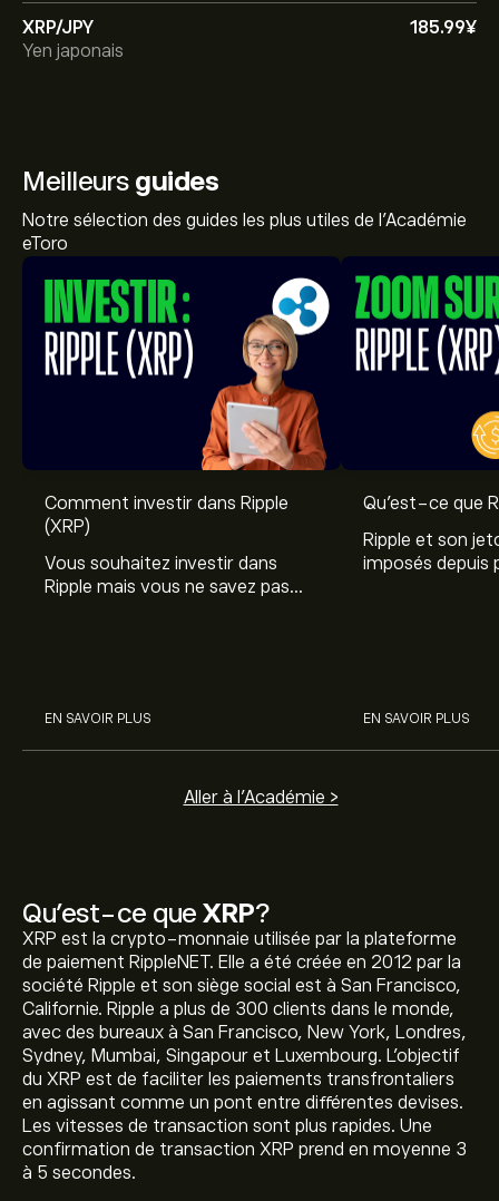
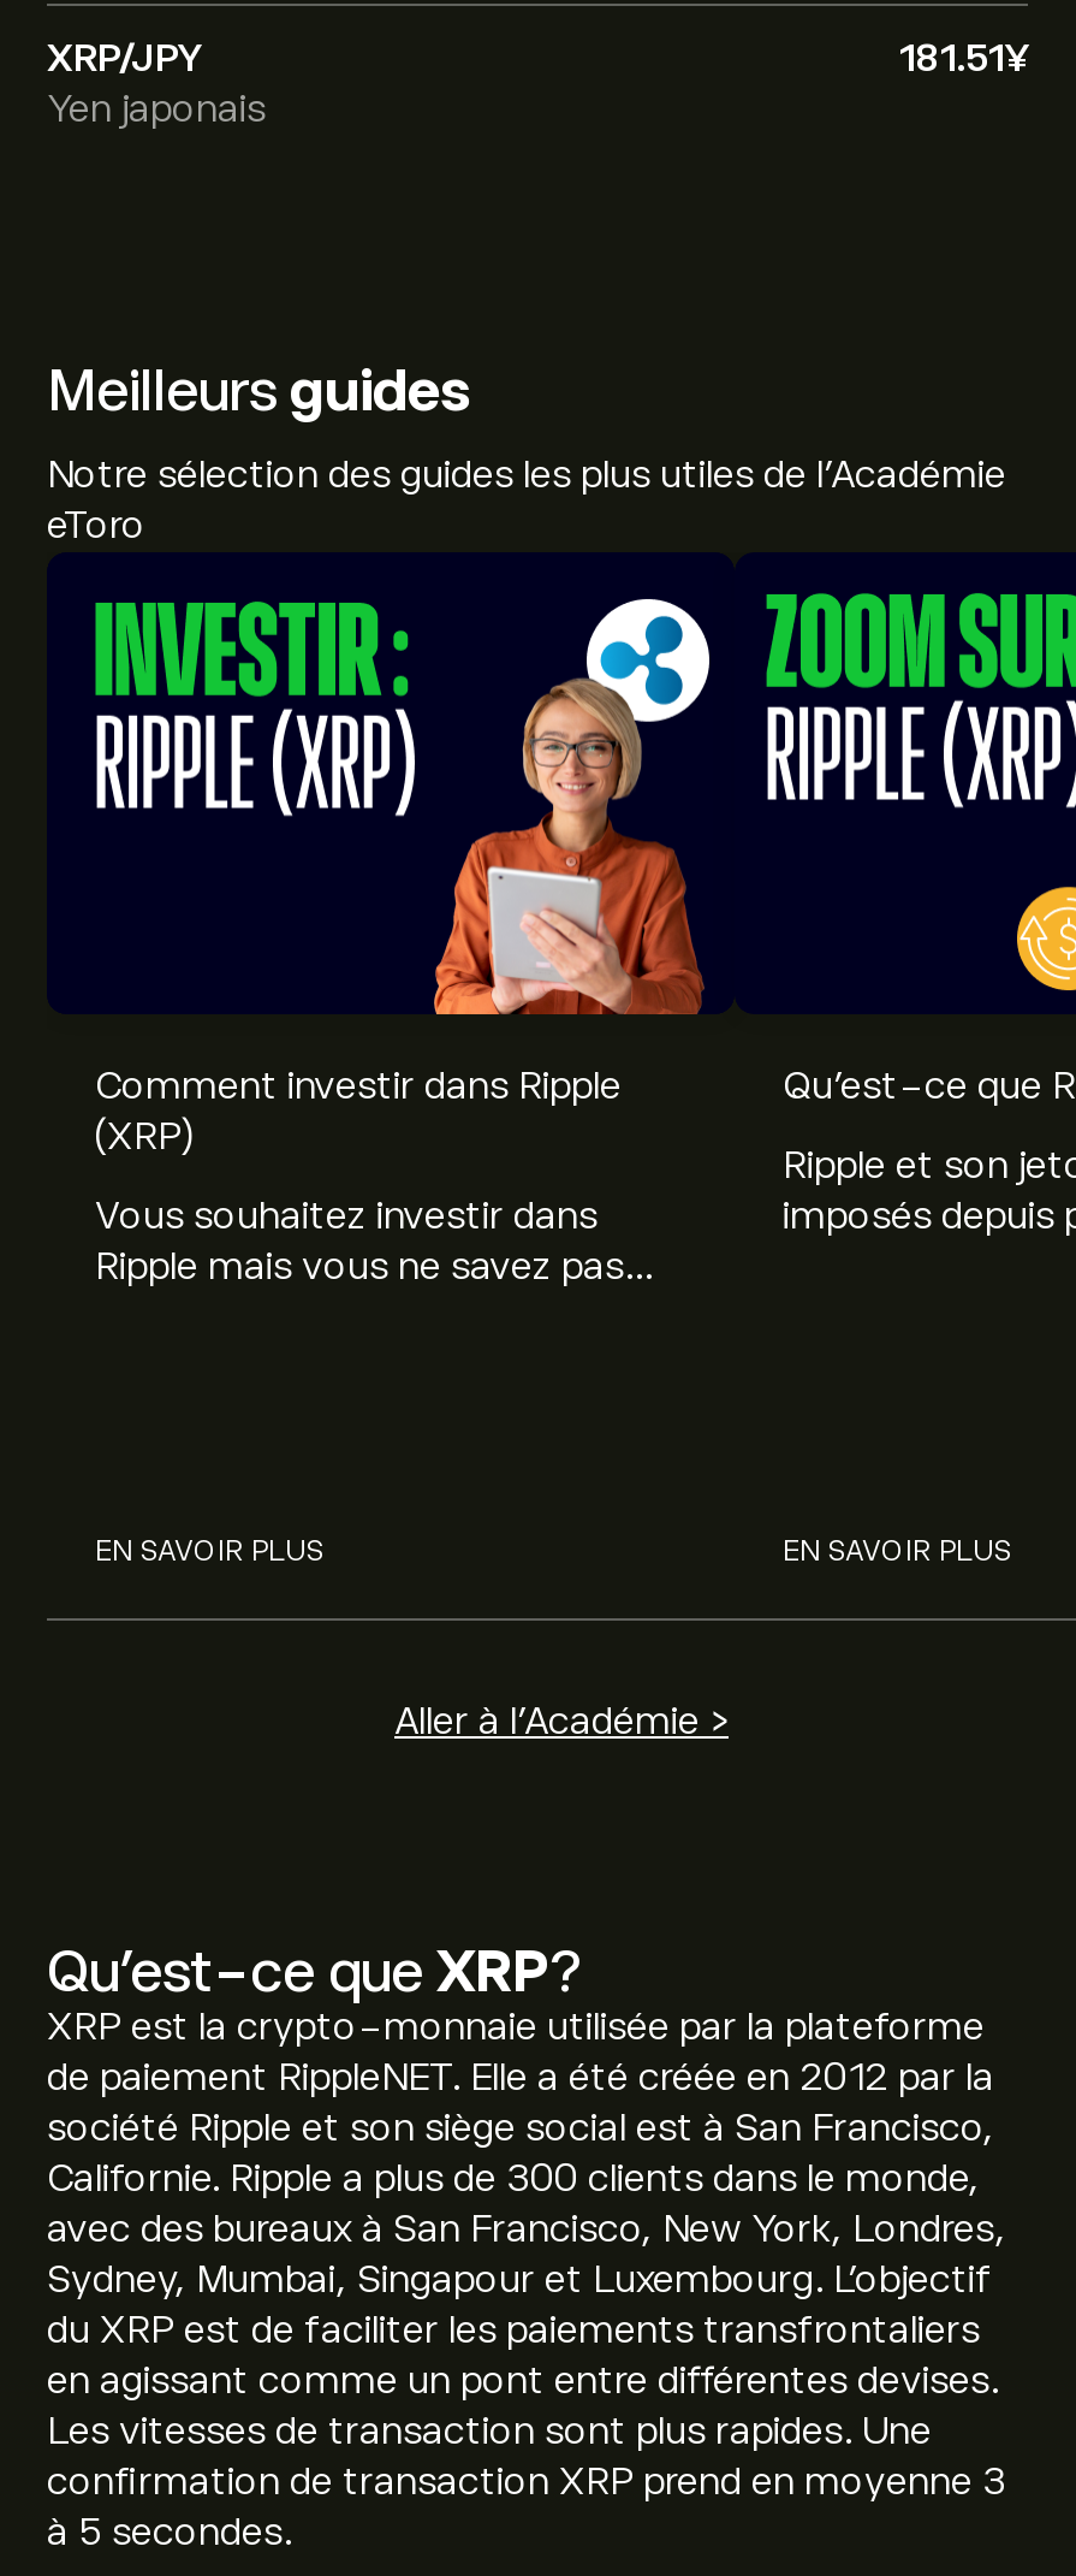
[410,18,477,38] 185.99¥ -> [898,37,1028,81] 181.51¥

